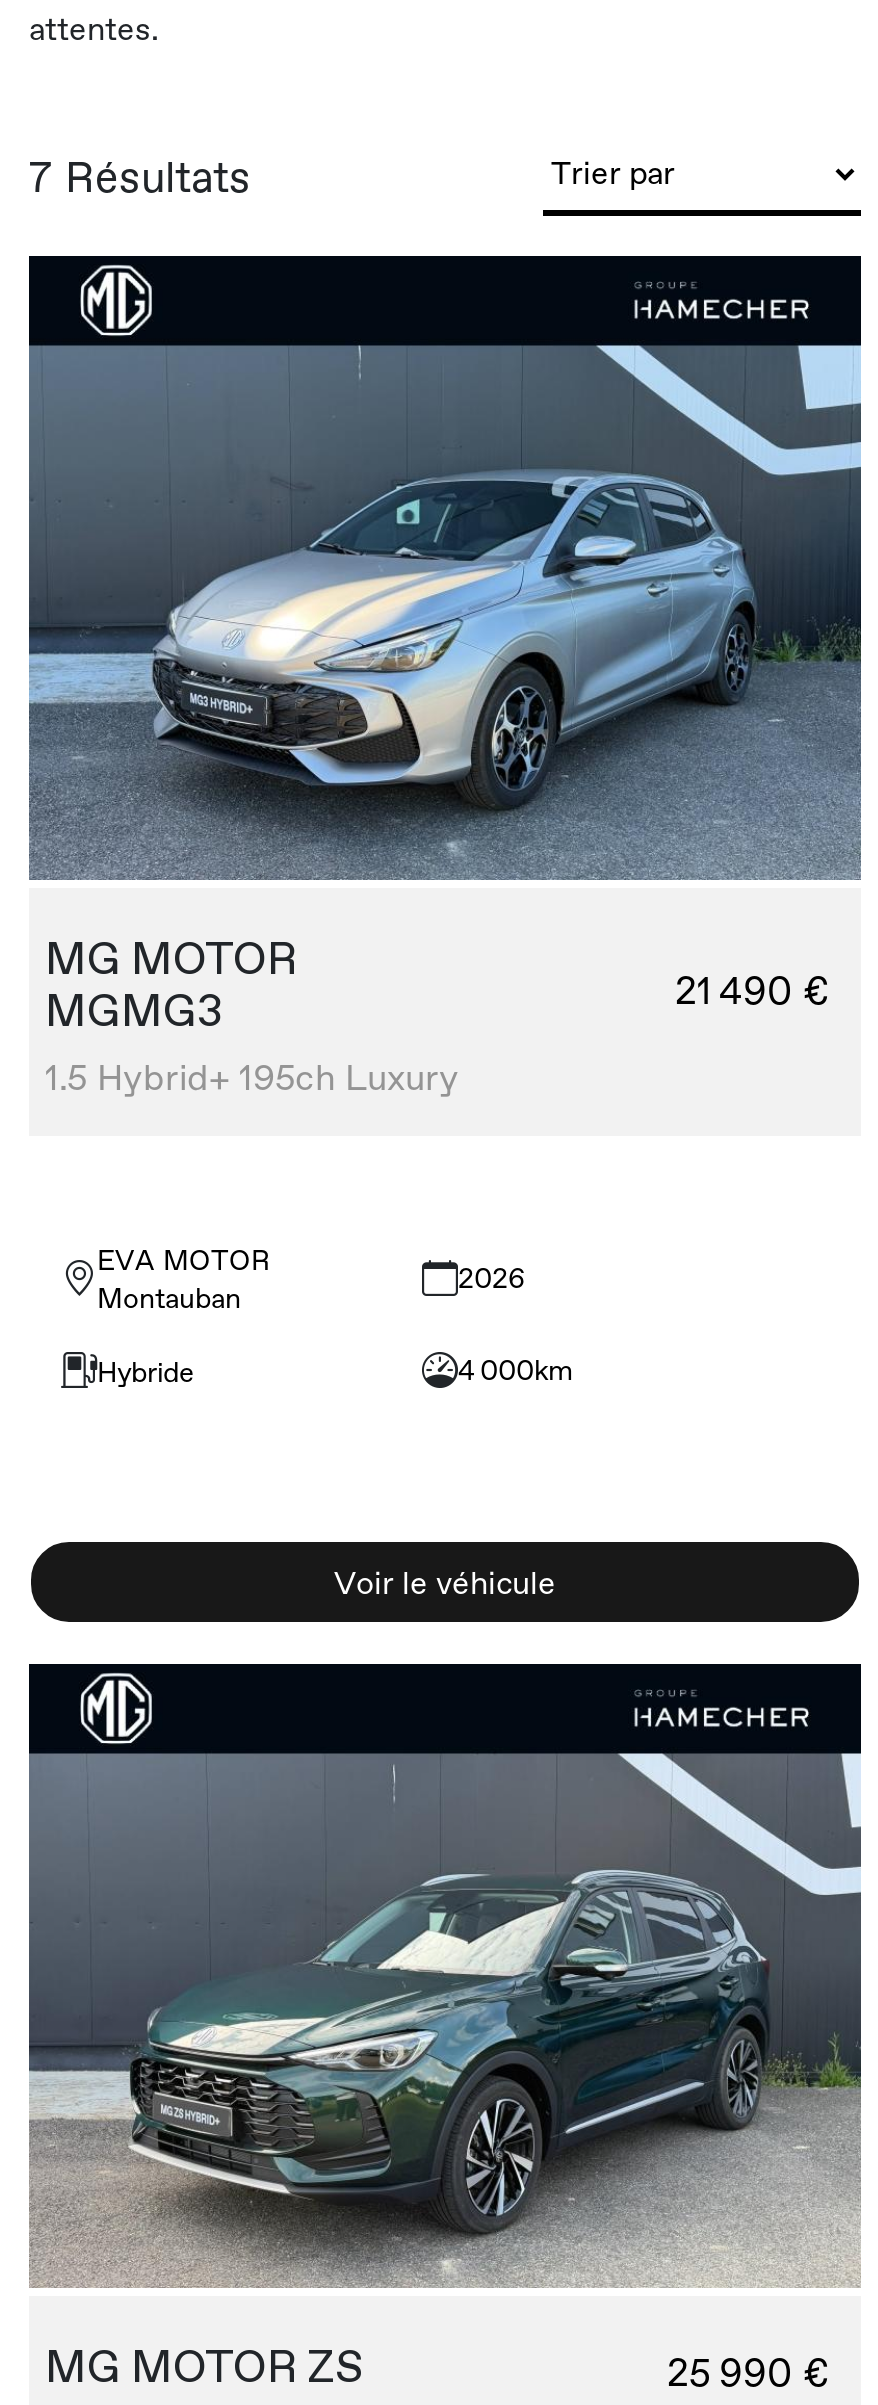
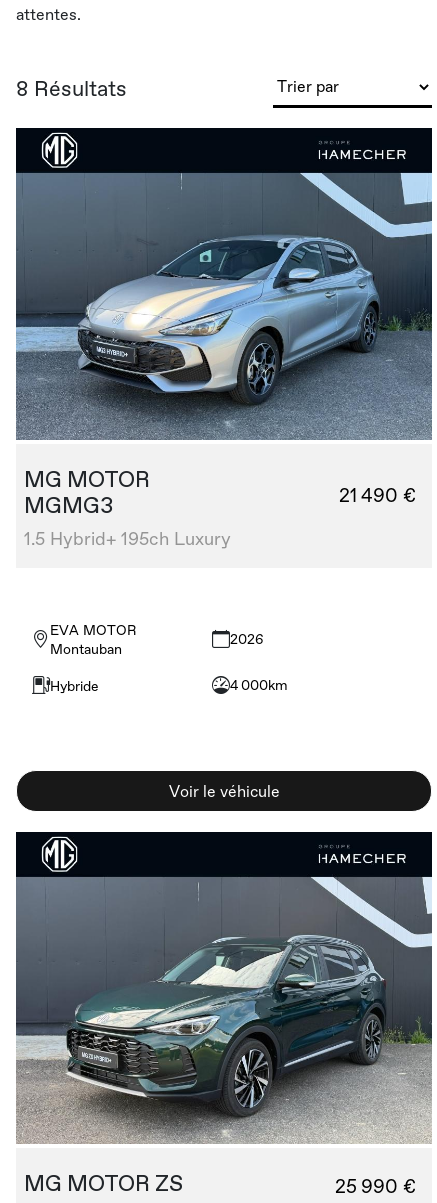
[29,147,251,203] 7 Résultats -> [16,73,127,101] 8 Résultats

